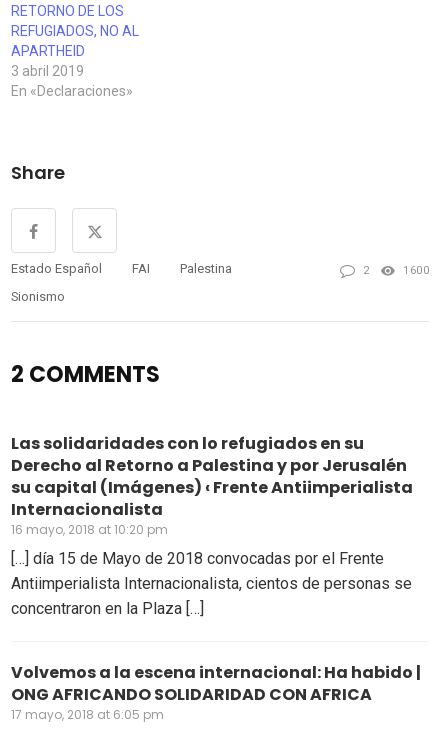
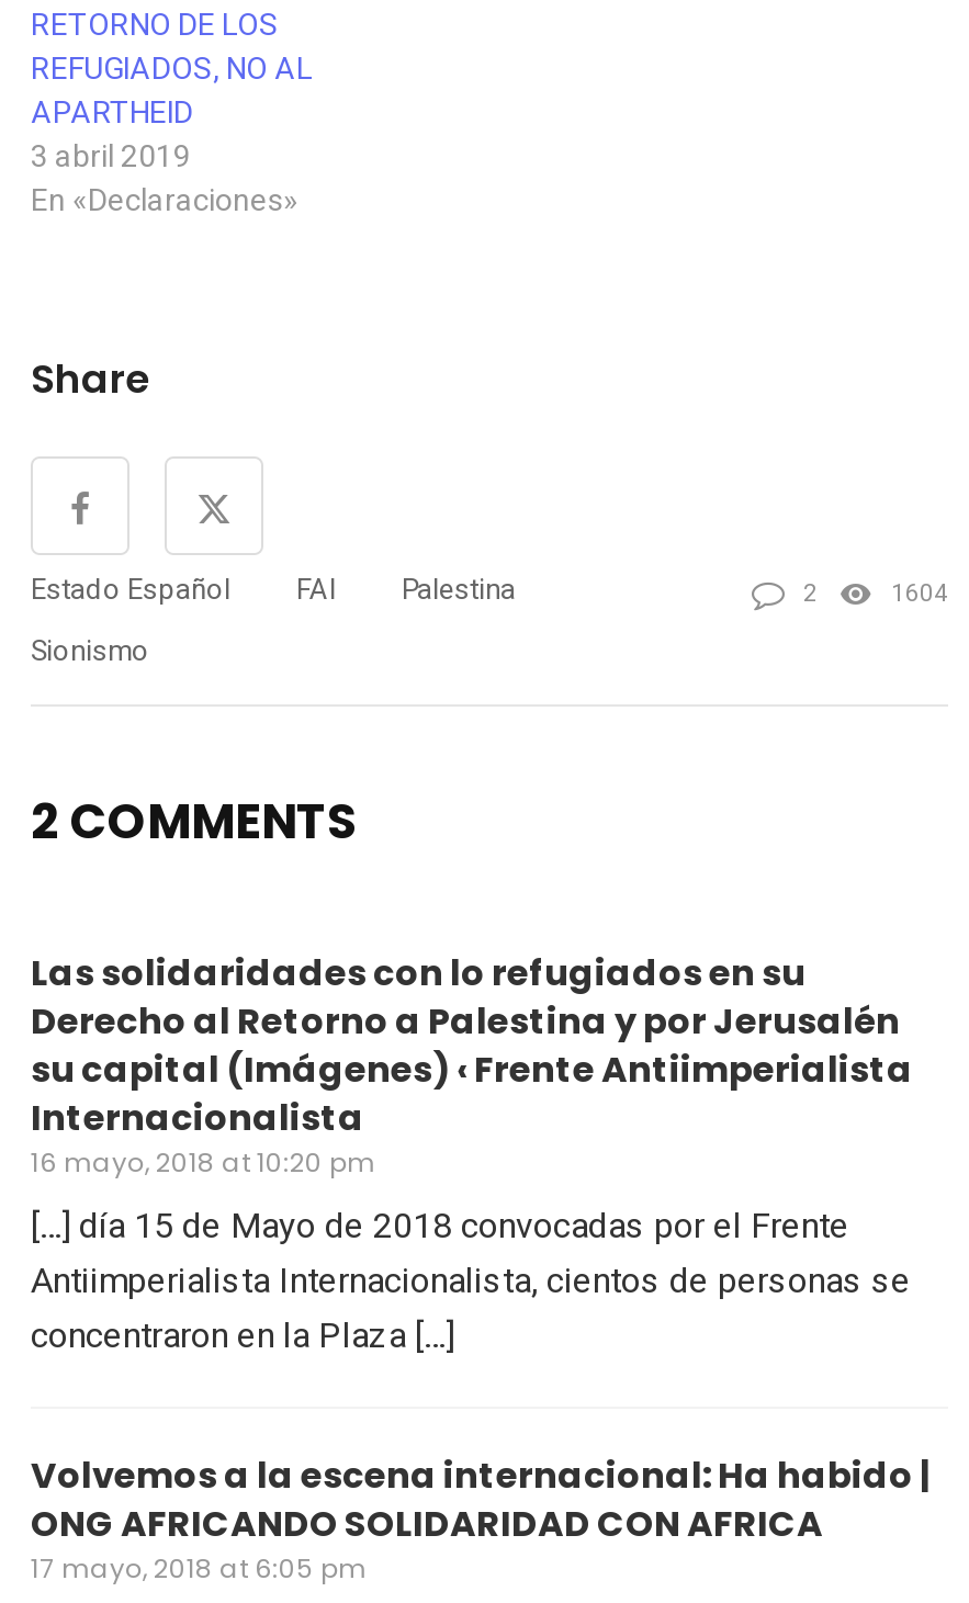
[403,264,429,277] 1600 -> [891,579,948,608] 1604

